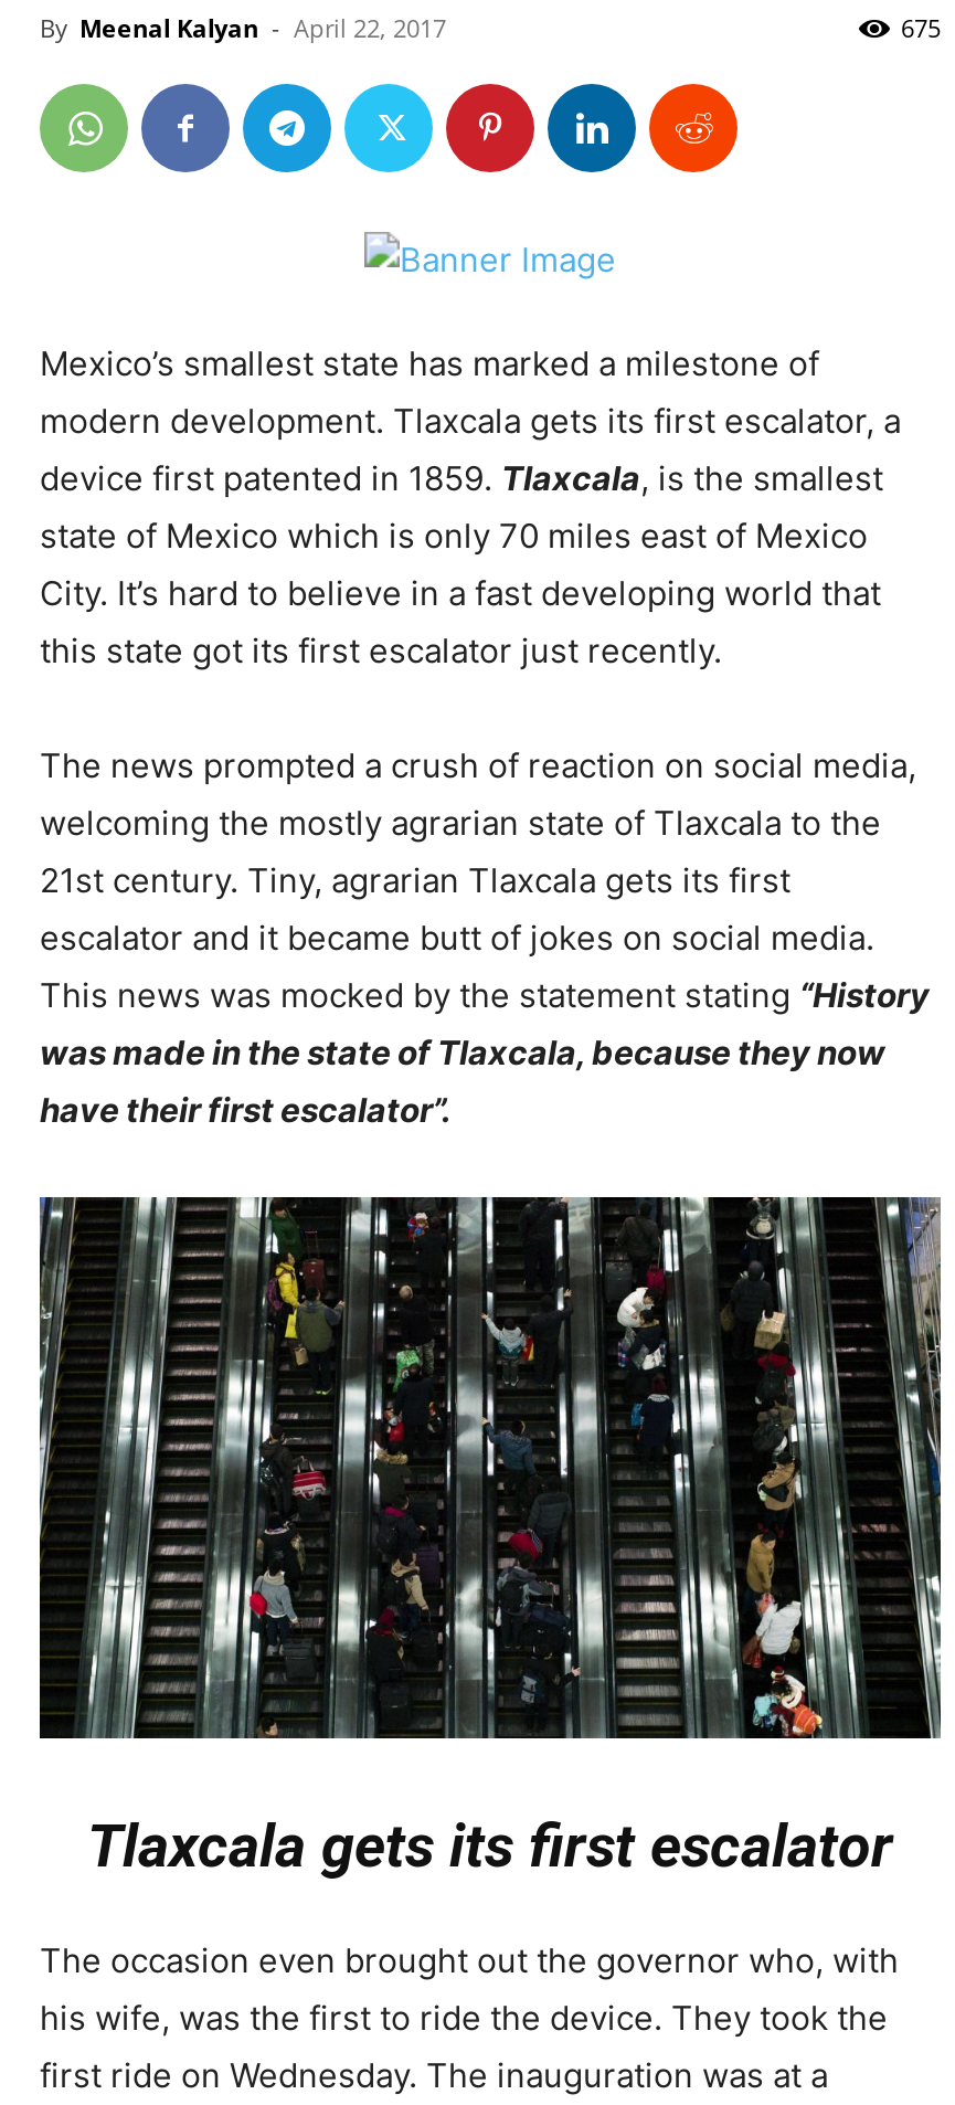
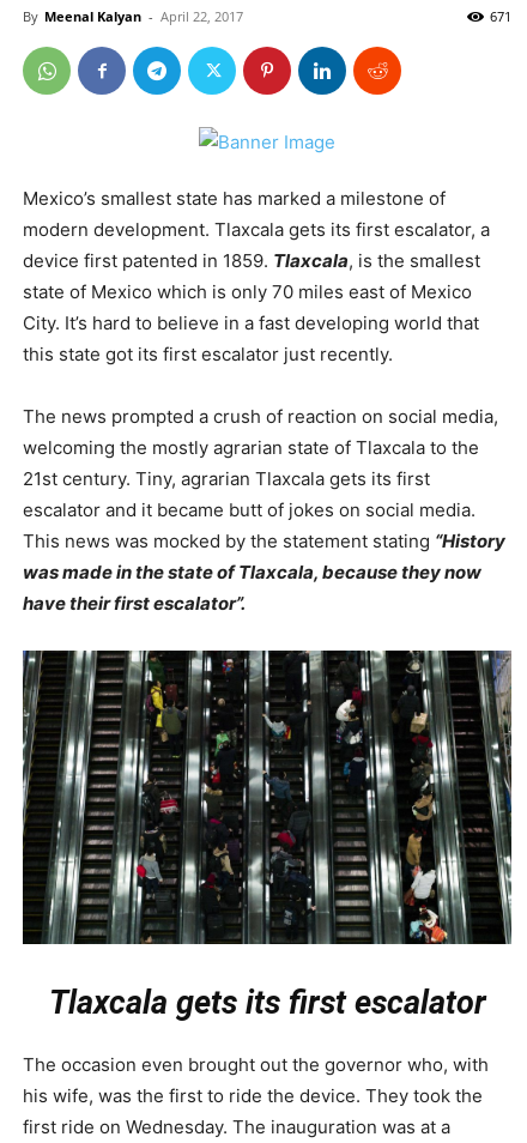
[901,11,941,44] 675 -> [490,7,511,25] 671

